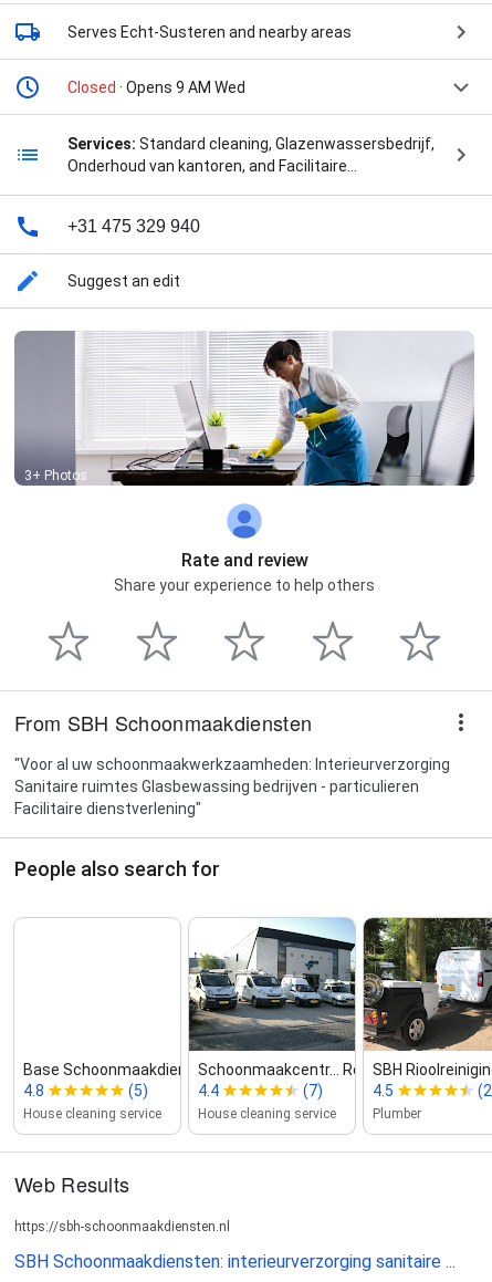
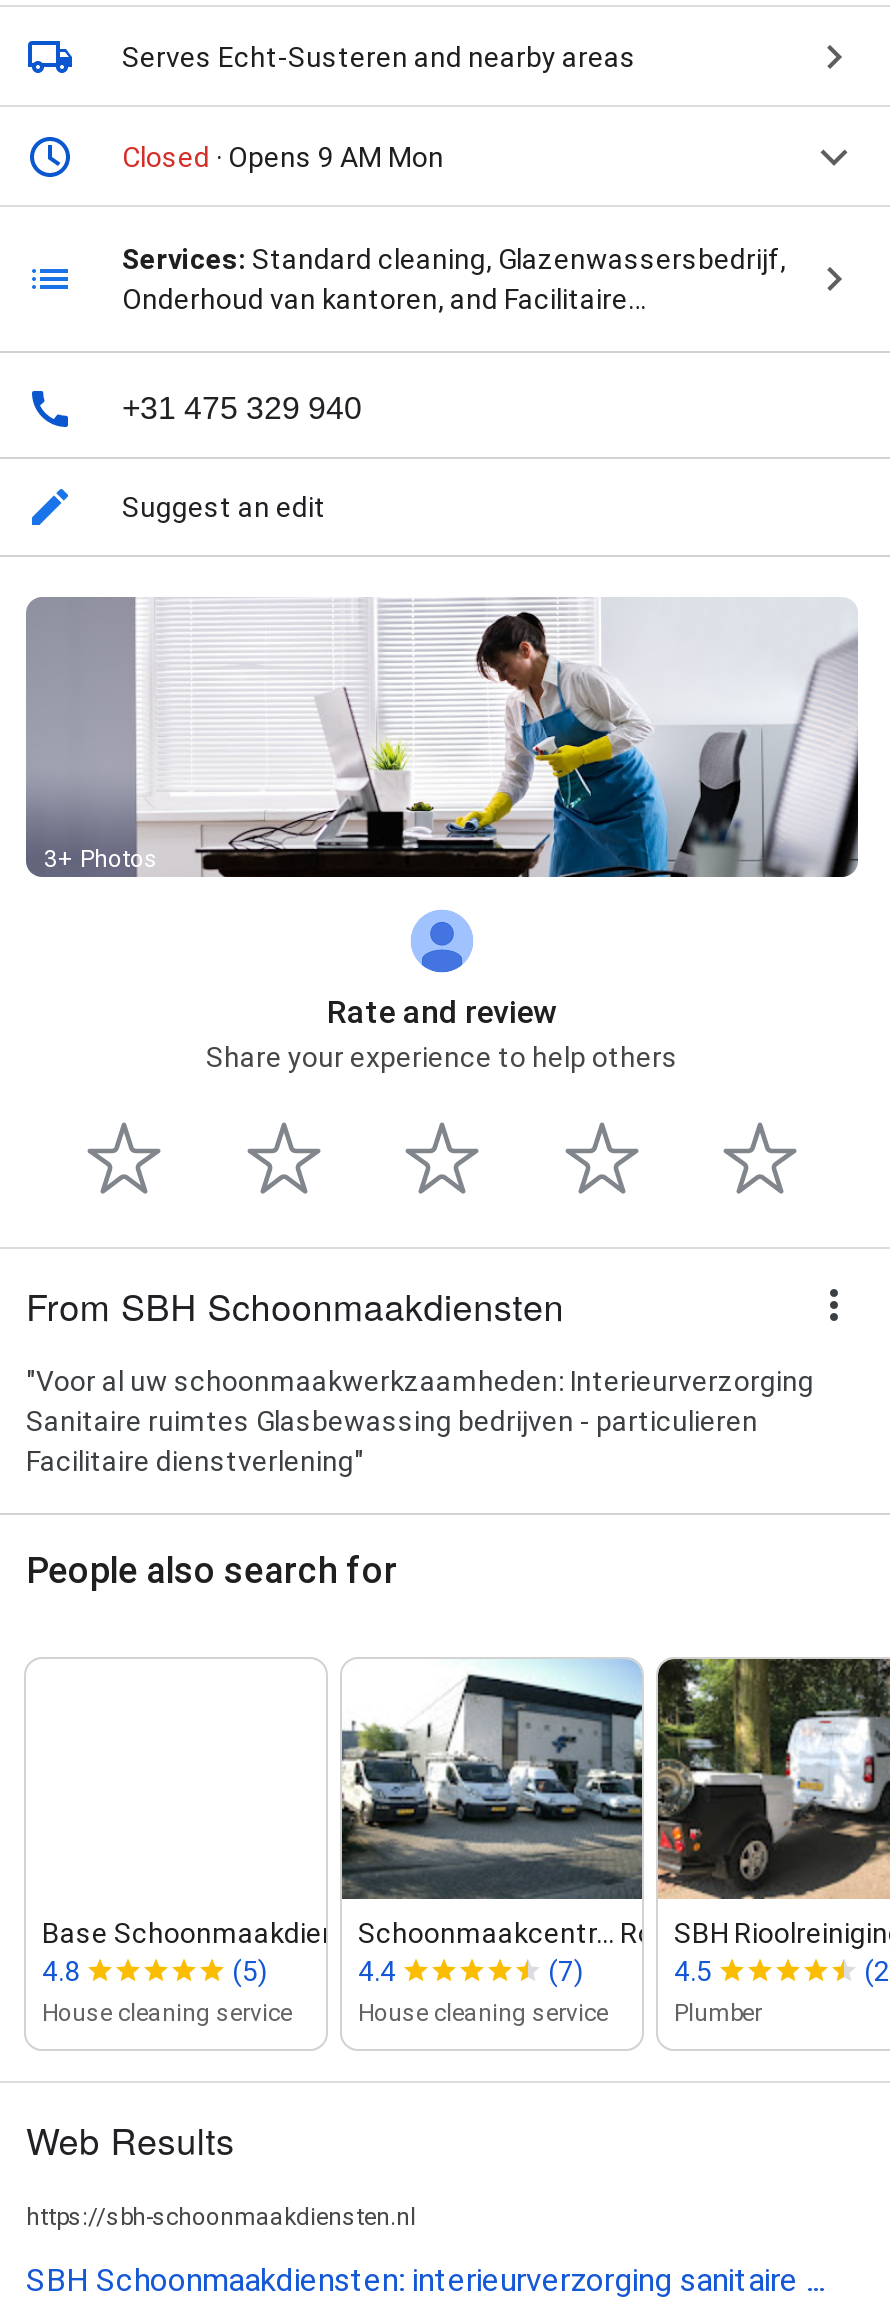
[67,79,245,96] Closed · Opens 9 AM Wed -> [122,141,444,173] Closed · Opens 9 AM Mon

